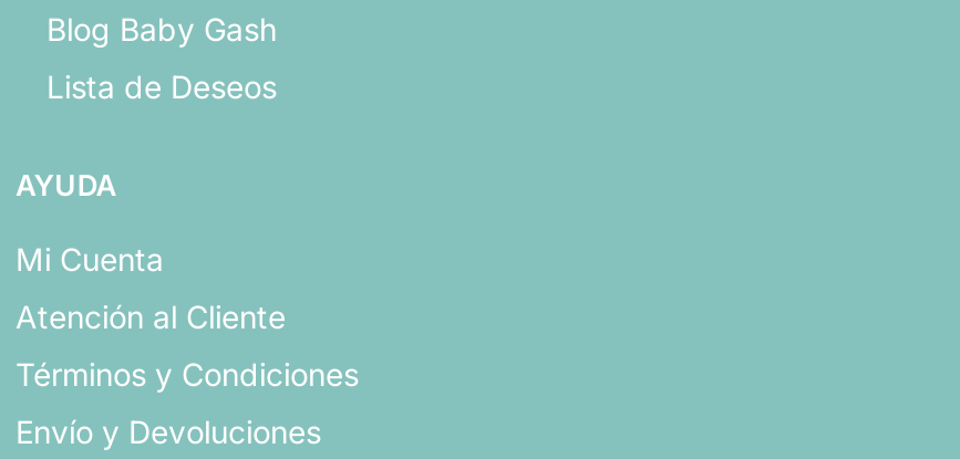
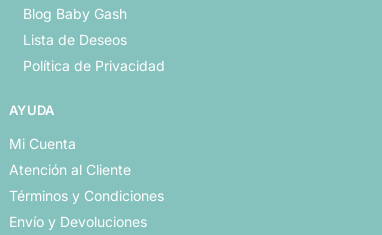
none -> [23,57,165,74] Política de Privacidad

